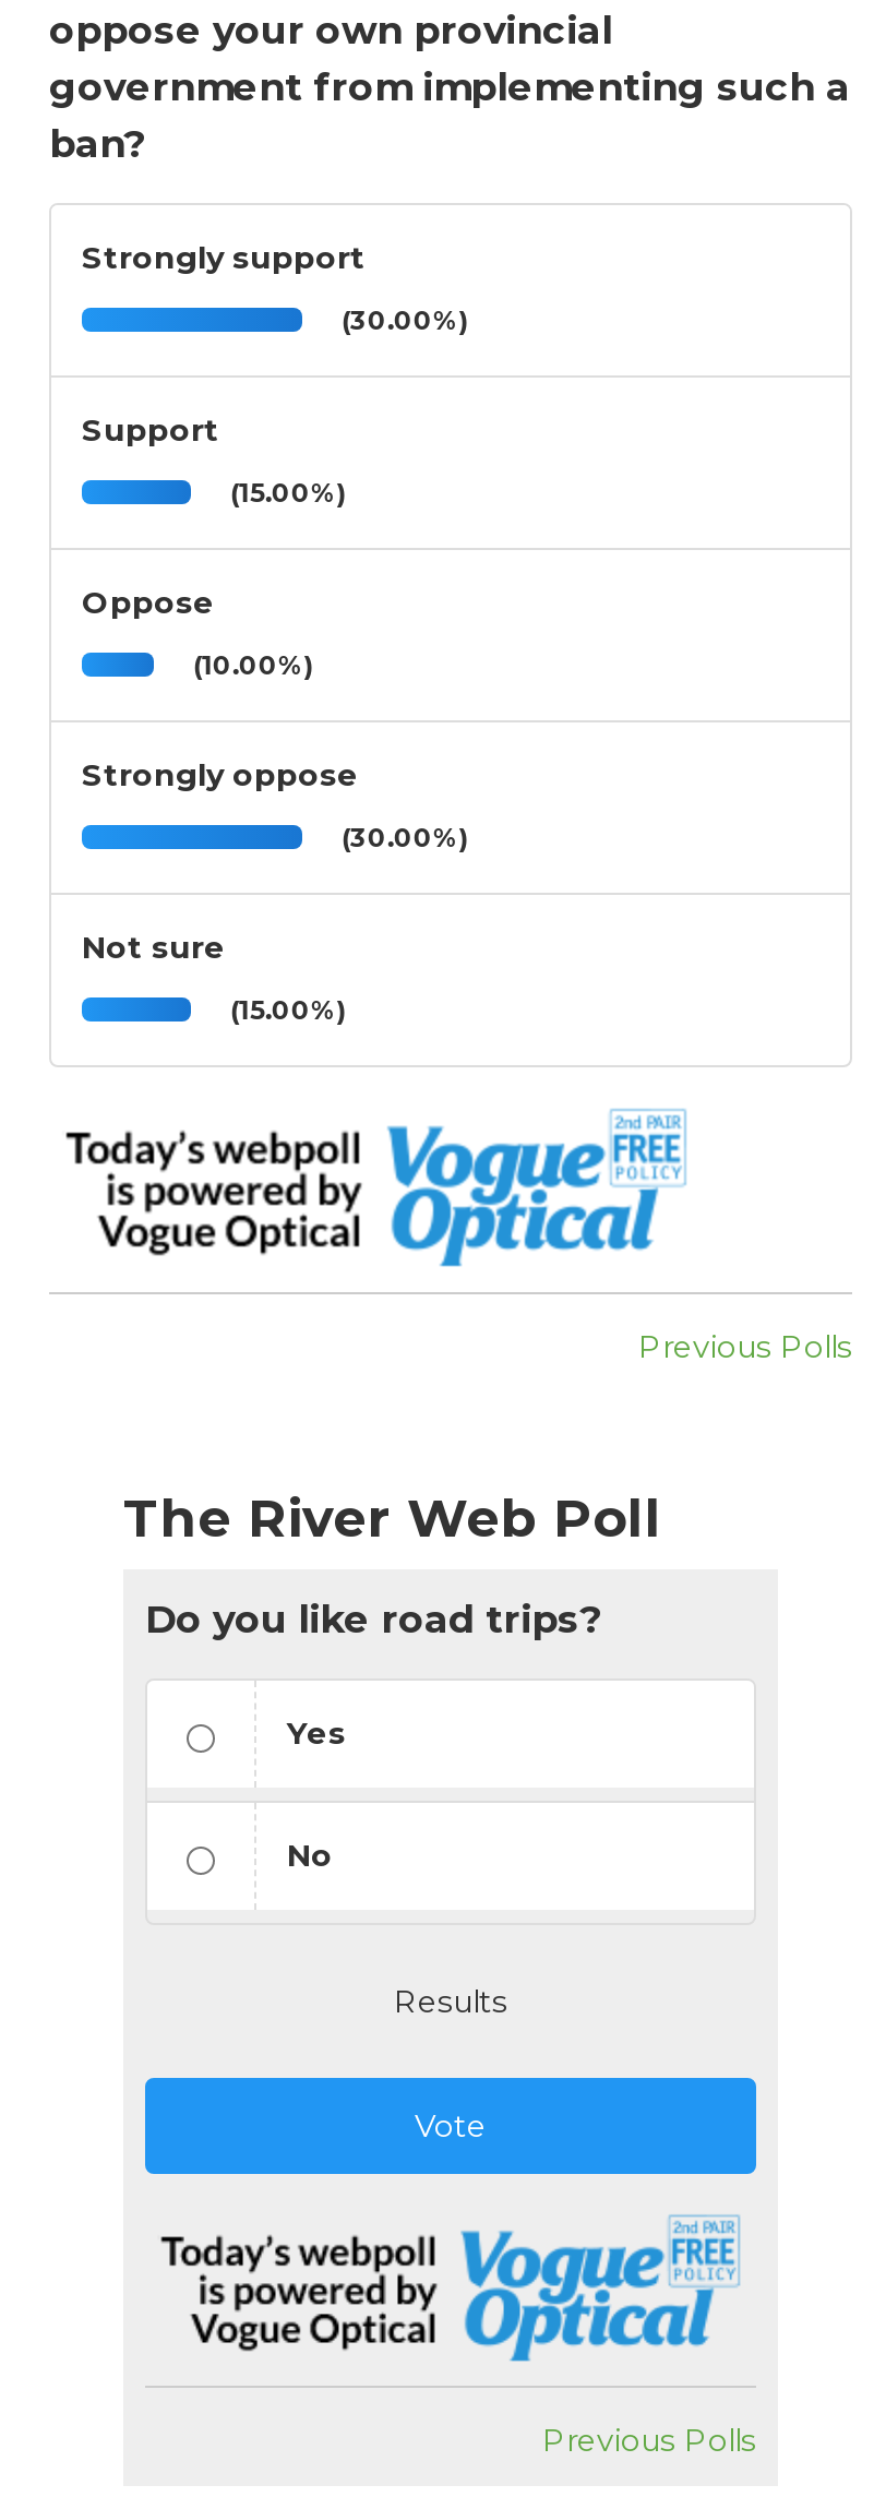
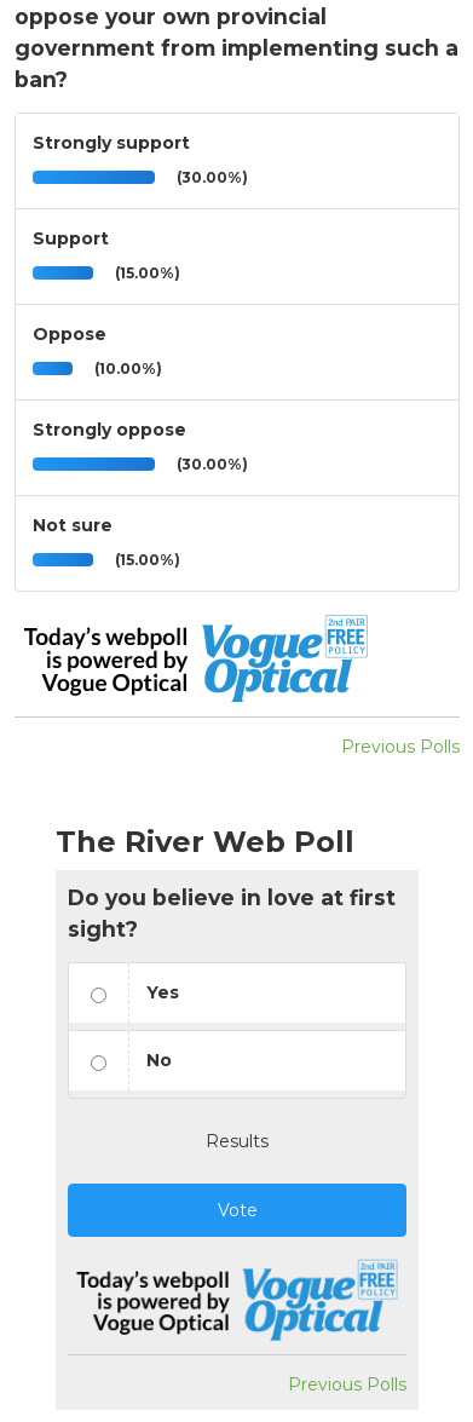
[145,1596,601,1641] Do you like road trips? -> [68,885,396,942] Do you believe in love at first | sight?

